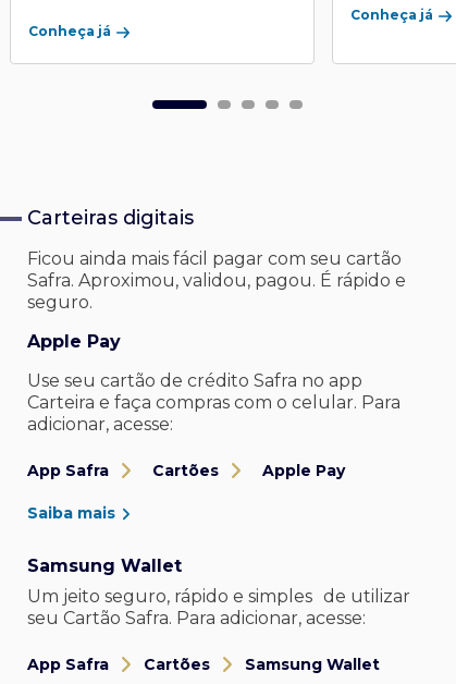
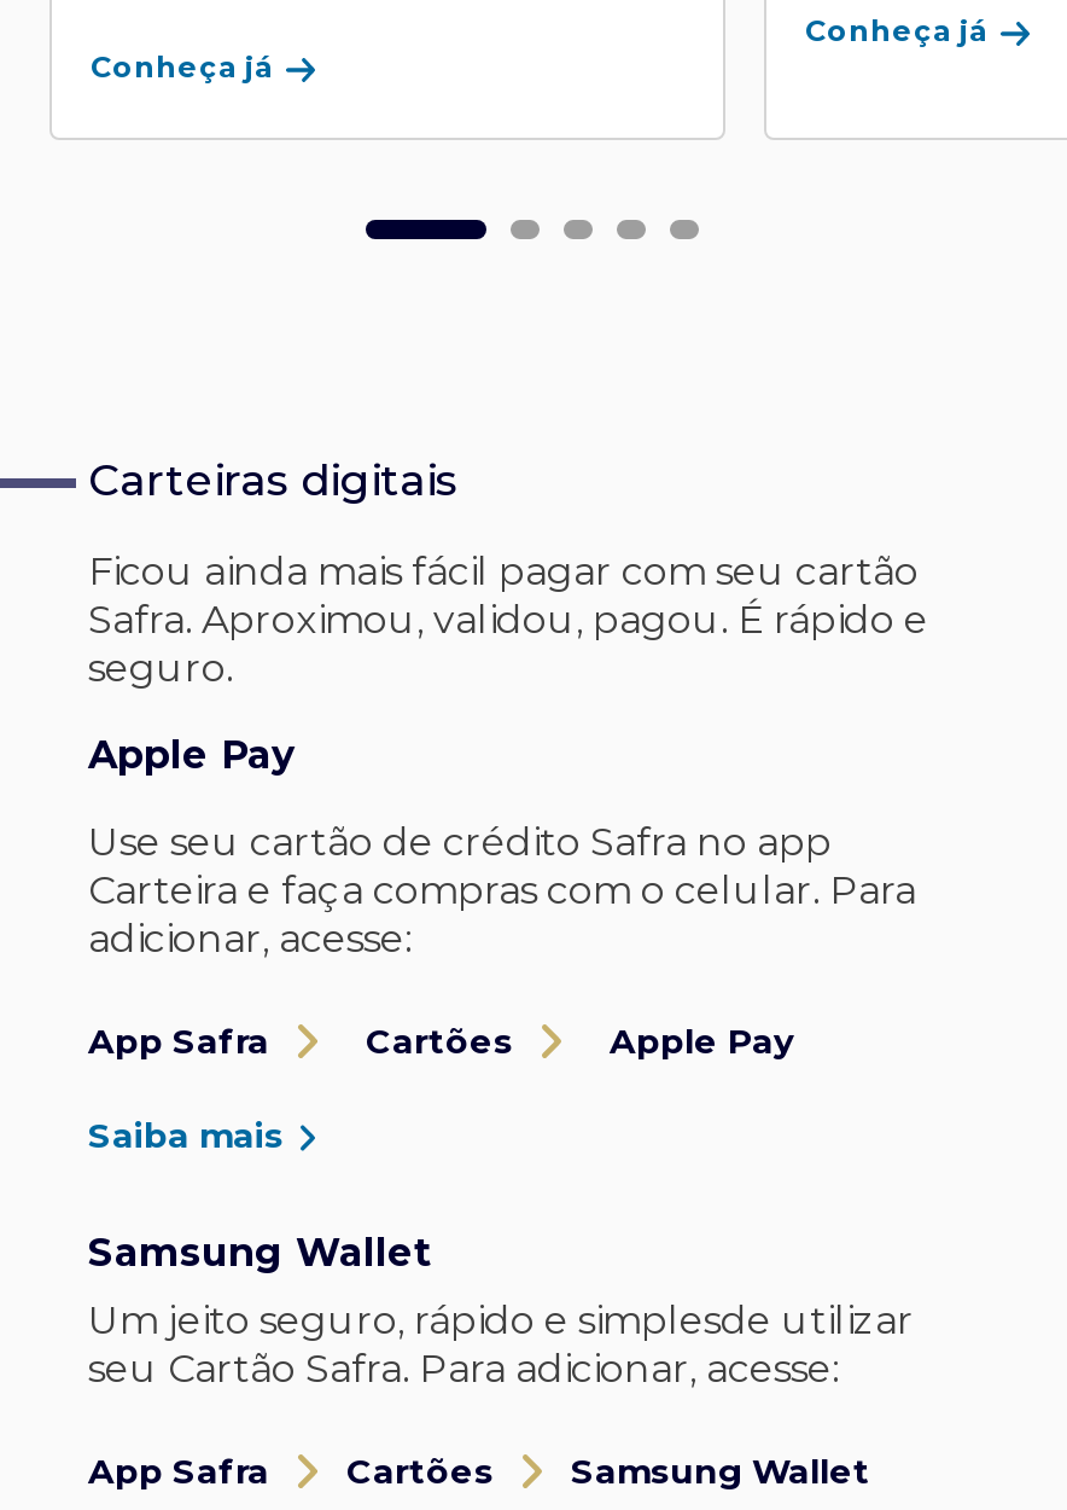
[27,586,410,607] Um jeito seguro, rápido e simples de utilizar -> [88,1297,914,1343] Um jeito seguro, rápido e simplesde utilizar

